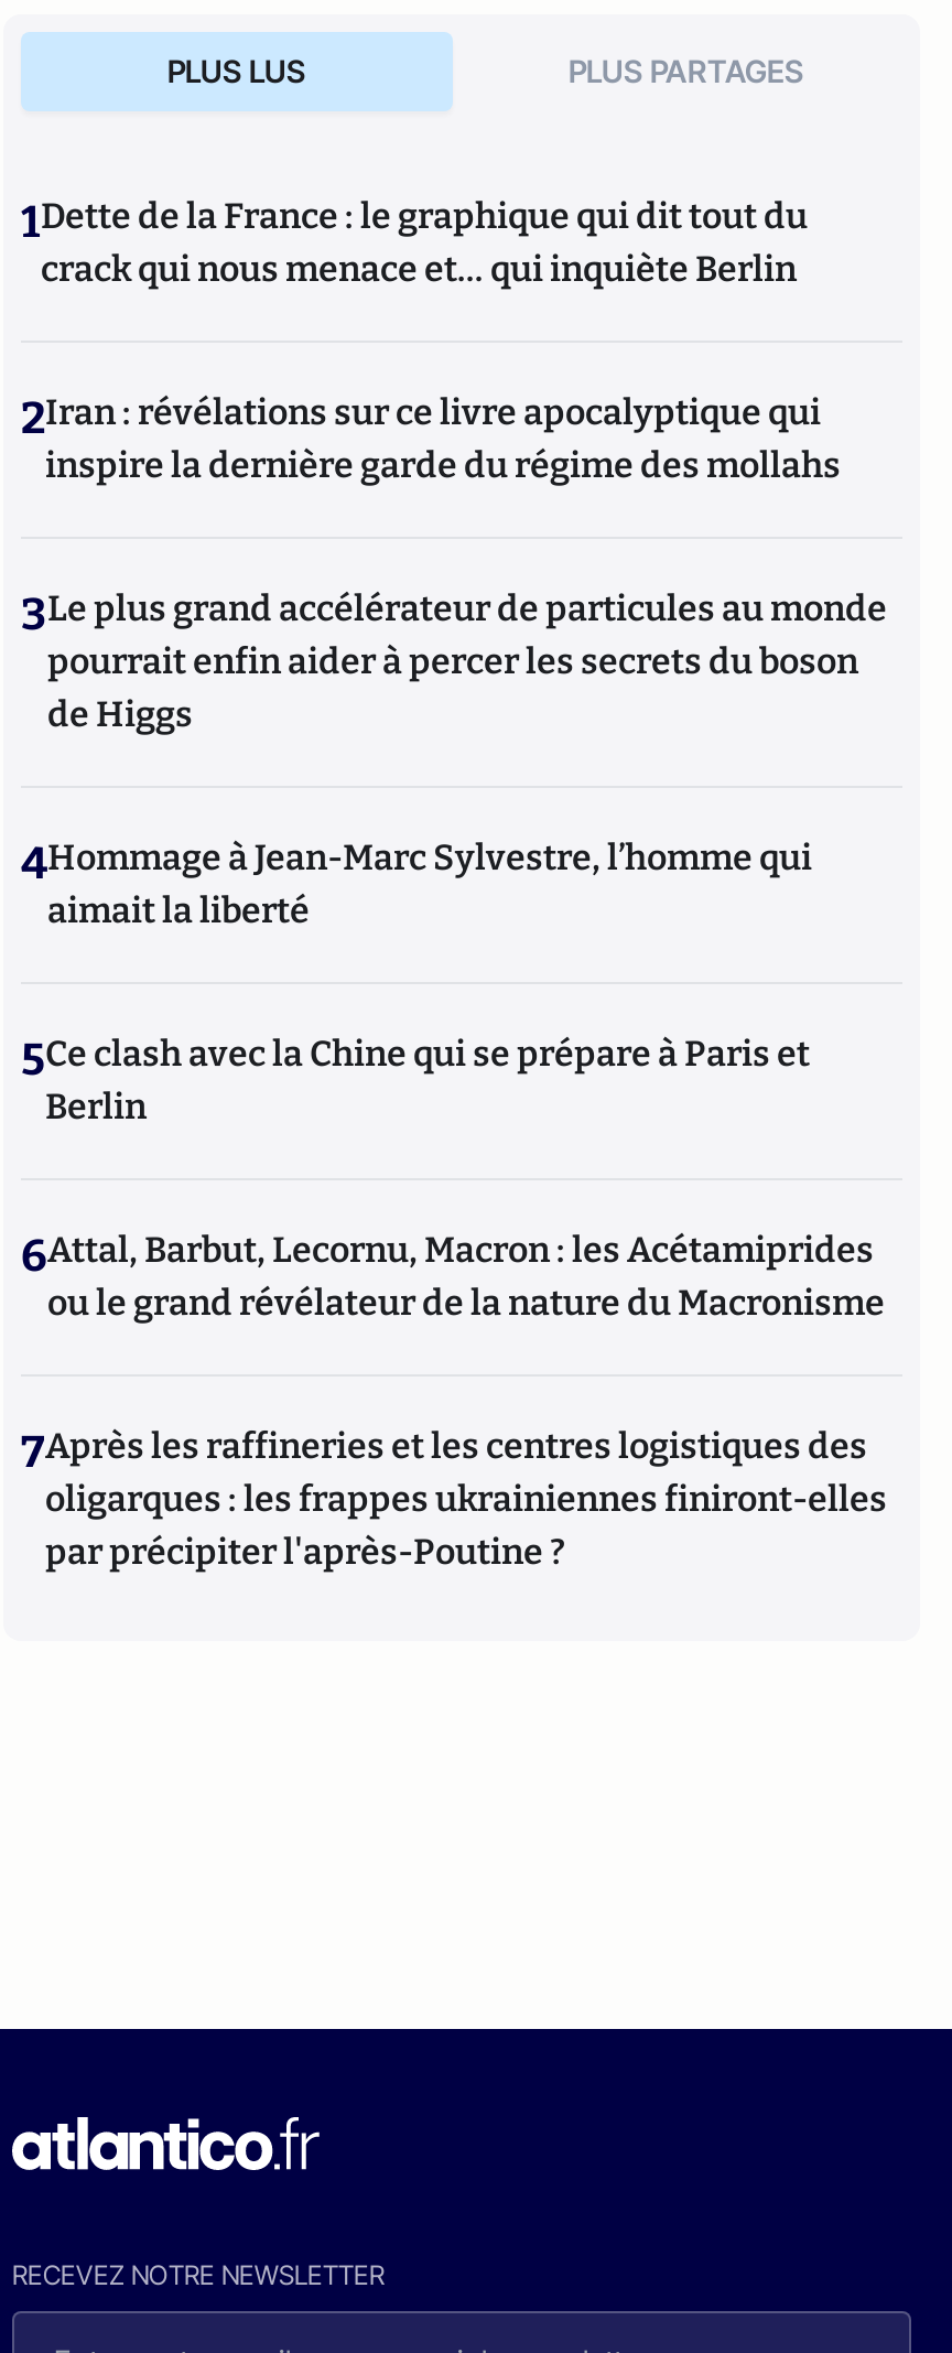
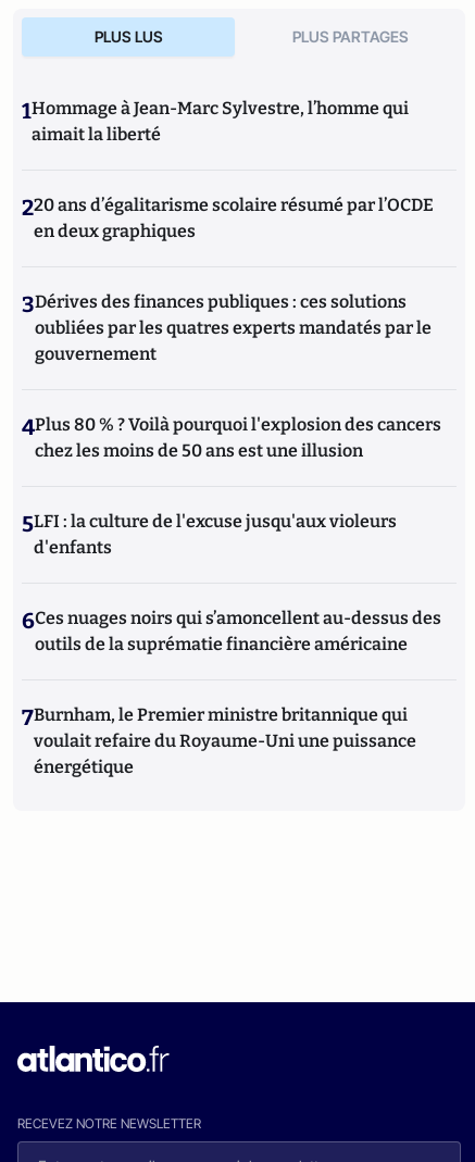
[21,195,887,889] 1Dette de la France : le graphique qui dit tout du | crack qui nous menace et… qui inquiète Berlin | 2Iran : révélations sur ce livre apocalyptique qui | inspire la dernière garde du régime des mollahs | 3Le plus grand accélérateur de particules au monde | pourrait enfin aider à percer les secrets du boson | de Higgs | 4Hommage à Jean-Marc Sylvestre, l’homme qui -> [22,98,409,124] 1Hommage à Jean-Marc Sylvestre, l’homme qui
moved [47,889,310,931] -> [32,124,161,145]: aimait la liberté
[21,1033,887,1573] 5Ce clash avec la Chine qui se prépare à Paris et | Berlin | 6Attal, Barbut, Lecornu, Macron : les Acétamiprides | ou le grand révélateur de la nature du Macronisme | 7Après les raffineries et les centres logistiques des | oligarques : les frappes ukrainiennes finiront-elles | par précipiter l'après-Poutine ? -> [22,195,441,777] 220 ans d’égalitarisme scolaire résumé par l’OCDE | en deux graphiques | 3Dérives des finances publiques : ces solutions | oubliées par les quatres experts mandatés par le | gouvernement | 4Plus 80 % ? Voilà pourquoi l'explosion des cancers | chez les moins de 50 ans est une illusion | 5LFI : la culture de l'excuse jusqu'aux violeurs | d'enfants | 6Ces nuages noirs qui s’amoncellent au-dessus des | outils de la suprématie financière américaine | 7Burnham, le Premier ministre britannique qui | voulait refaire du Royaume-Uni une puissance | énergétique

